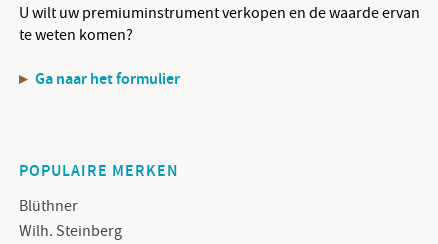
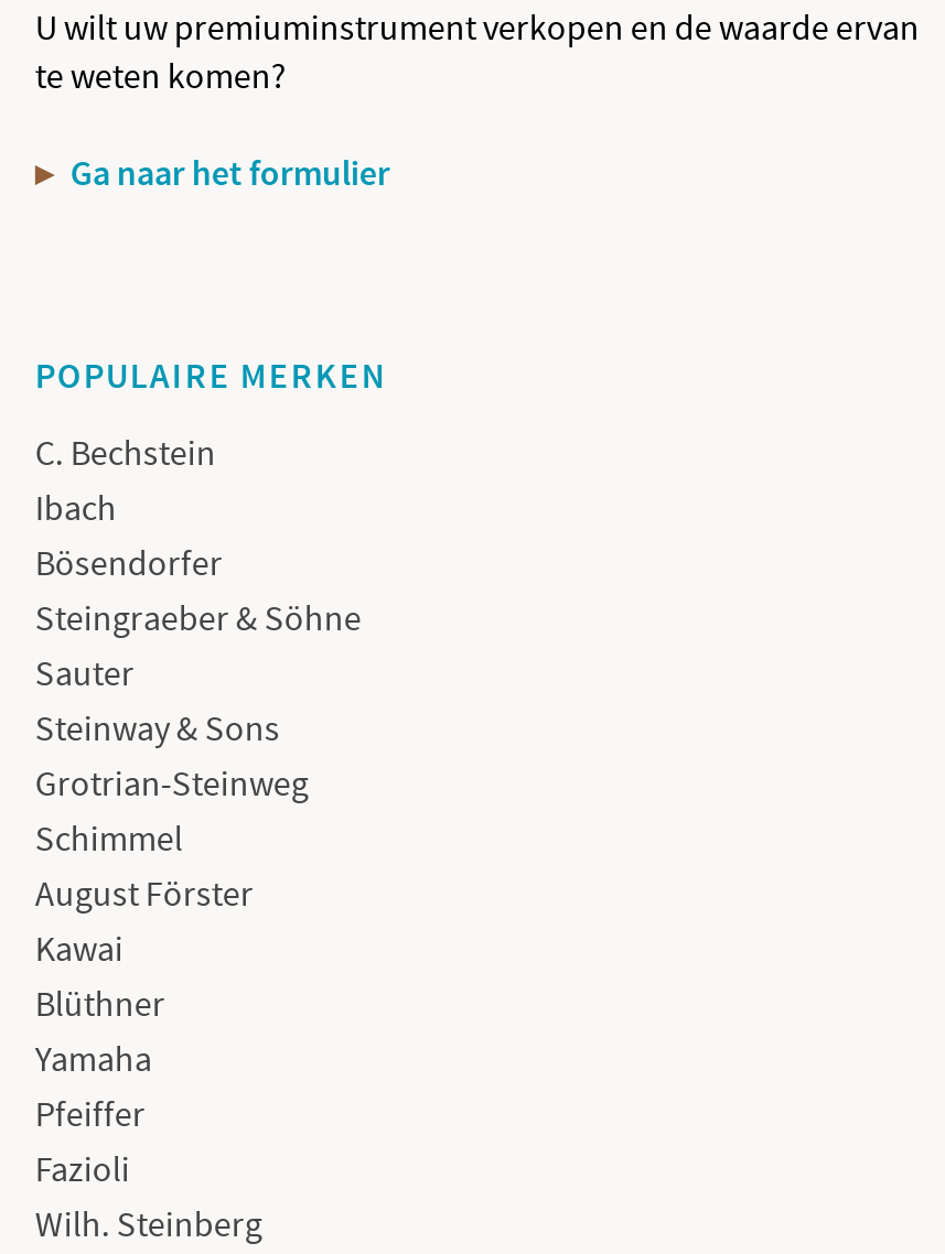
none -> [35,432,361,972] C. Bechstein | Ibach | Bösendorfer | Steingraeber & Söhne | Sauter | Steinway & Sons | Grotrian-Steinweg | Schimmel | August Förster | Kawai
none -> [35,1038,152,1192] Yamaha | Pfeiffer | Fazioli

